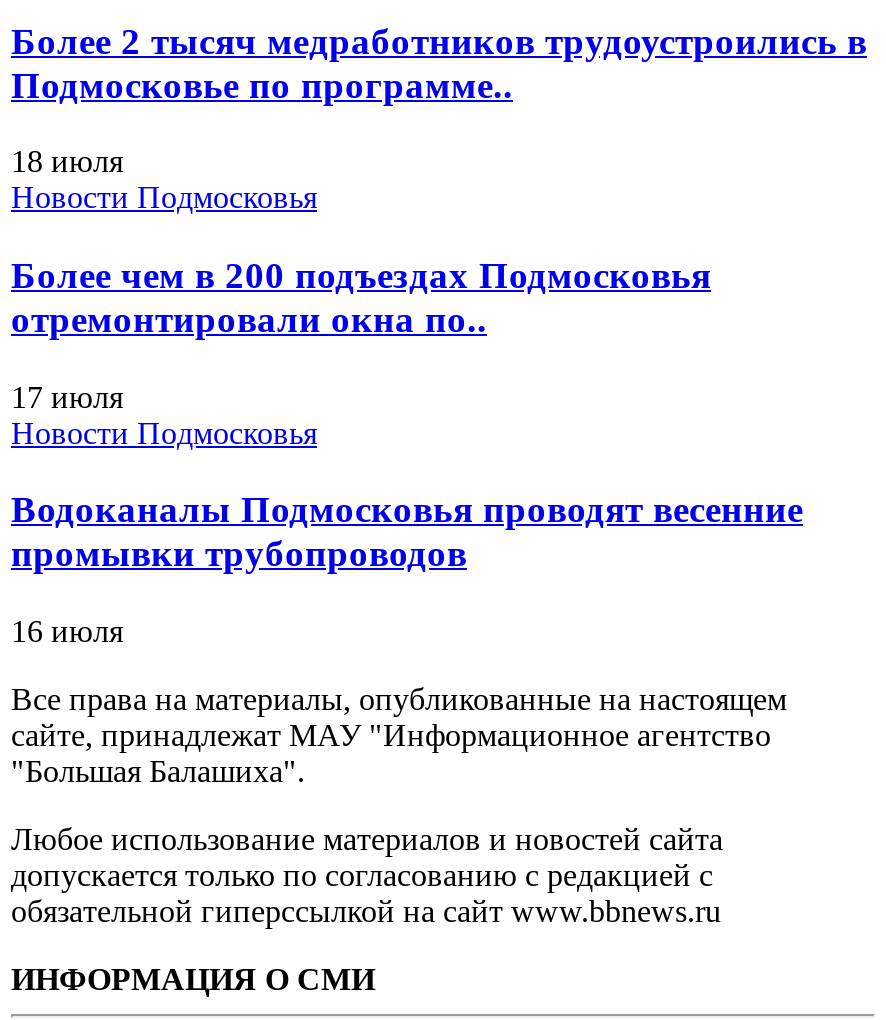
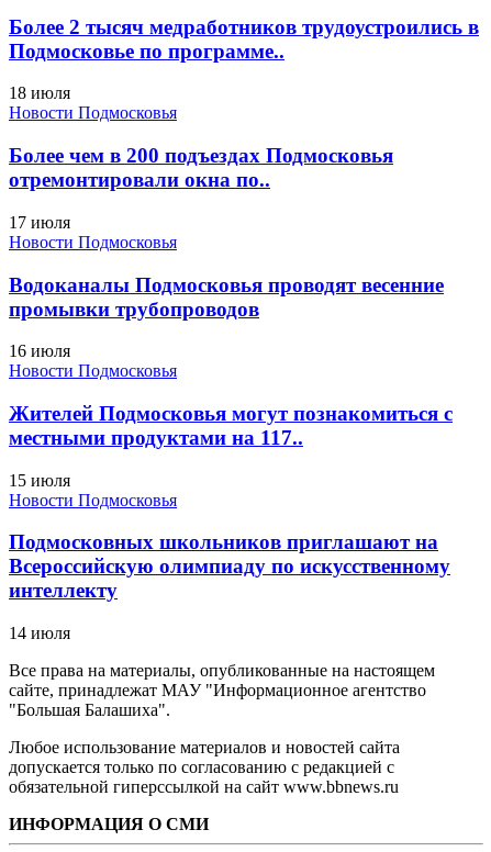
none -> [9,361,453,642] Новости Подмосковья | Жителей Подмосковья могут познакомиться с | местными продуктами на 117.. | 15 июля | Новости Подмосковья | Подмосковных школьников приглашают на | Всероссийскую олимпиаду по искусственному | интеллекту | 14 июля

